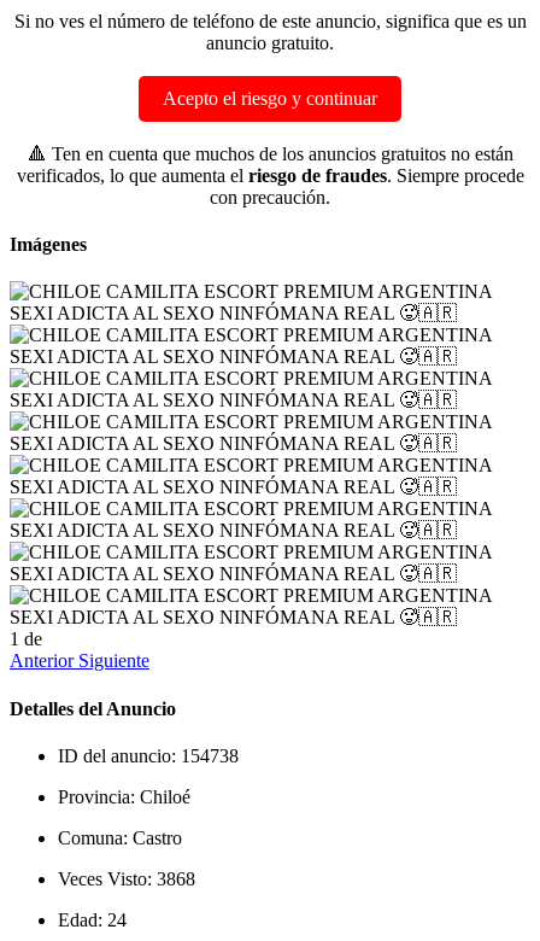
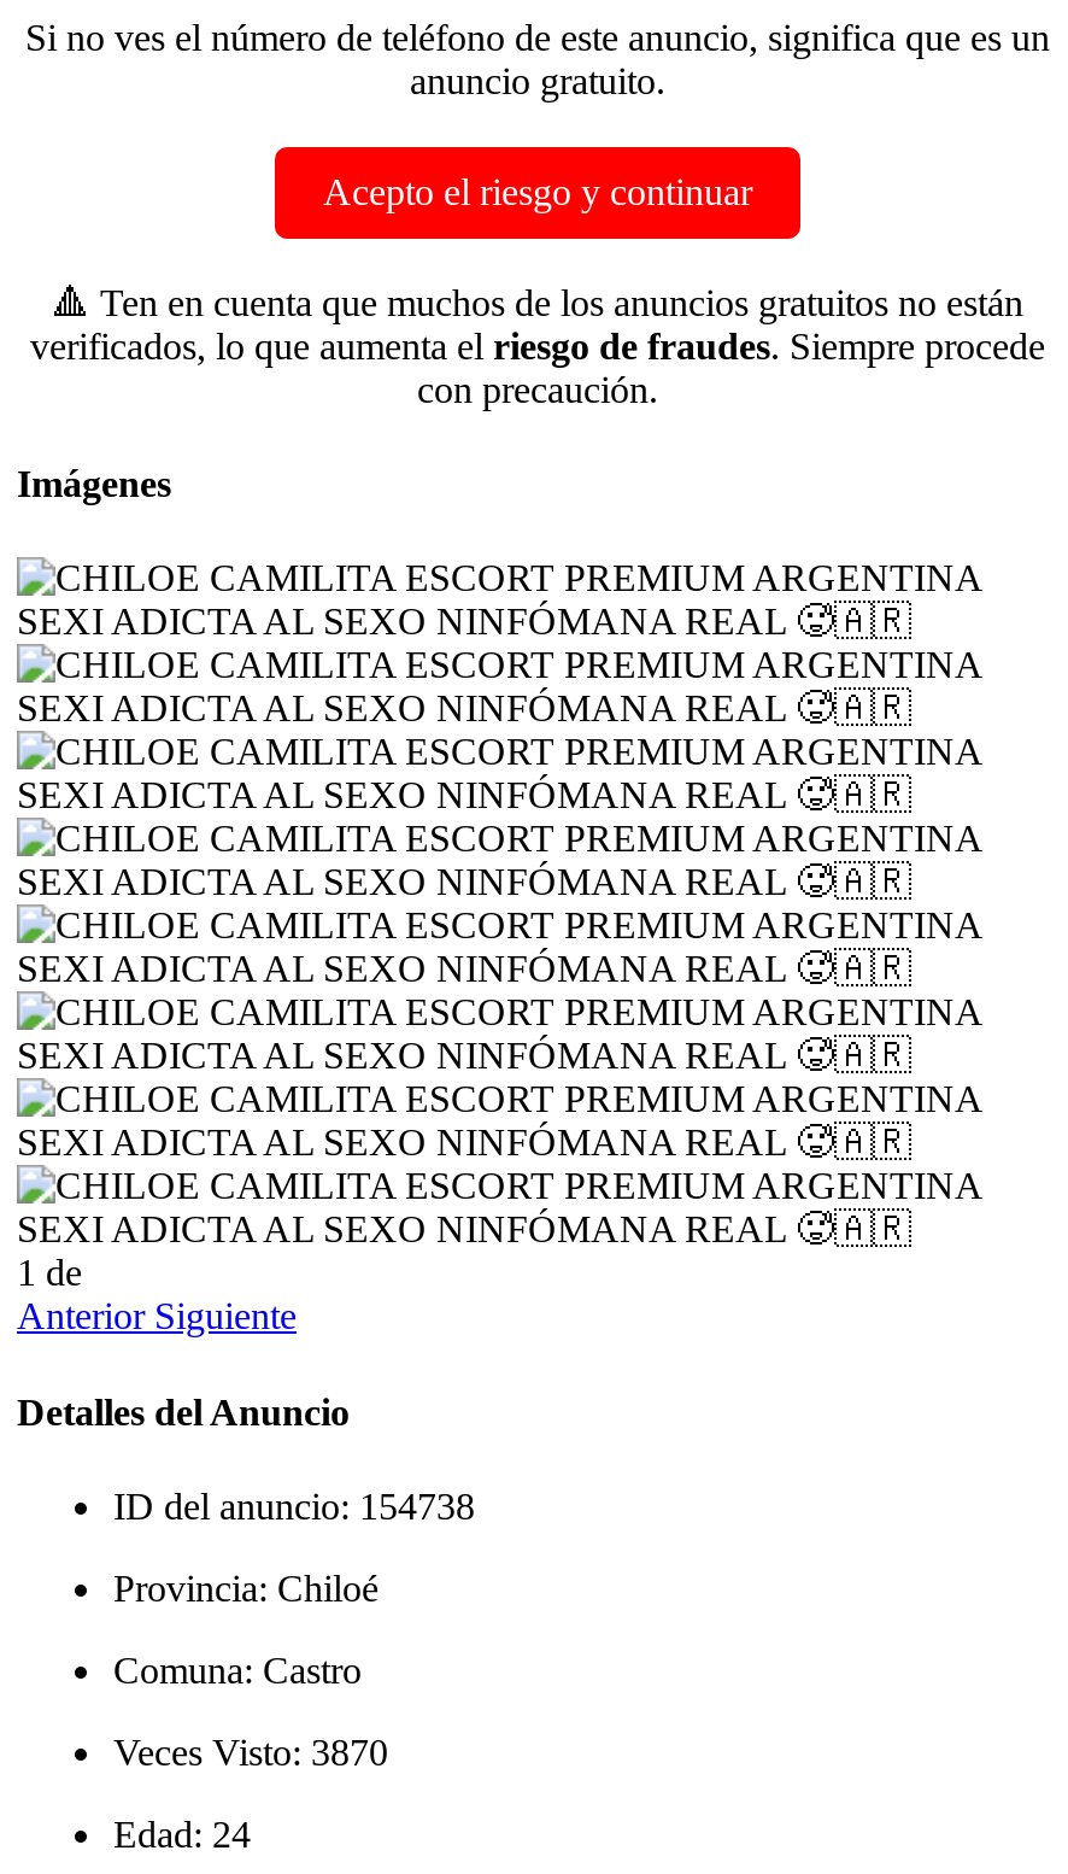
[58,868,195,889] Veces Visto: 3868 -> [113,1731,388,1772] Veces Visto: 3870

